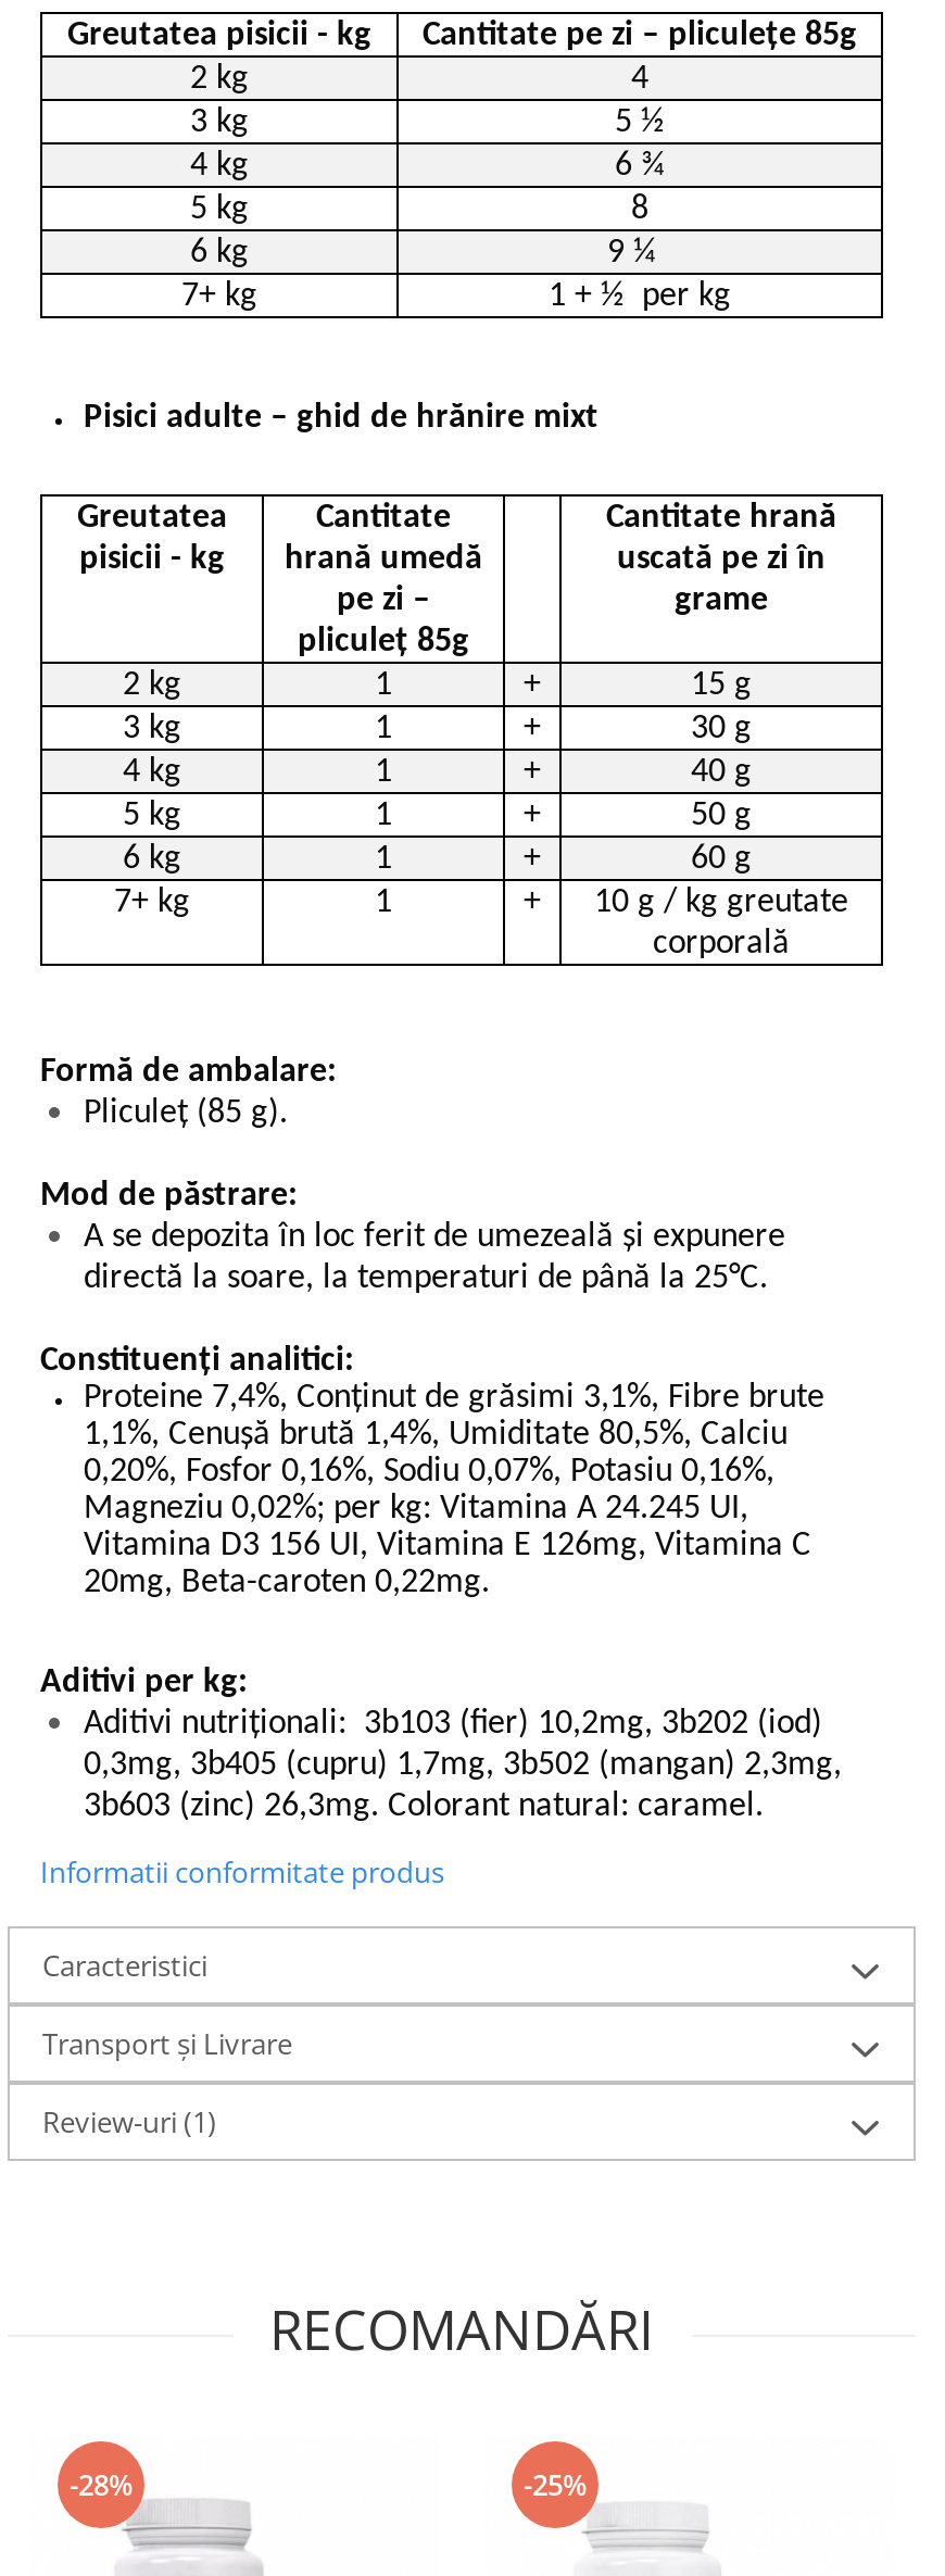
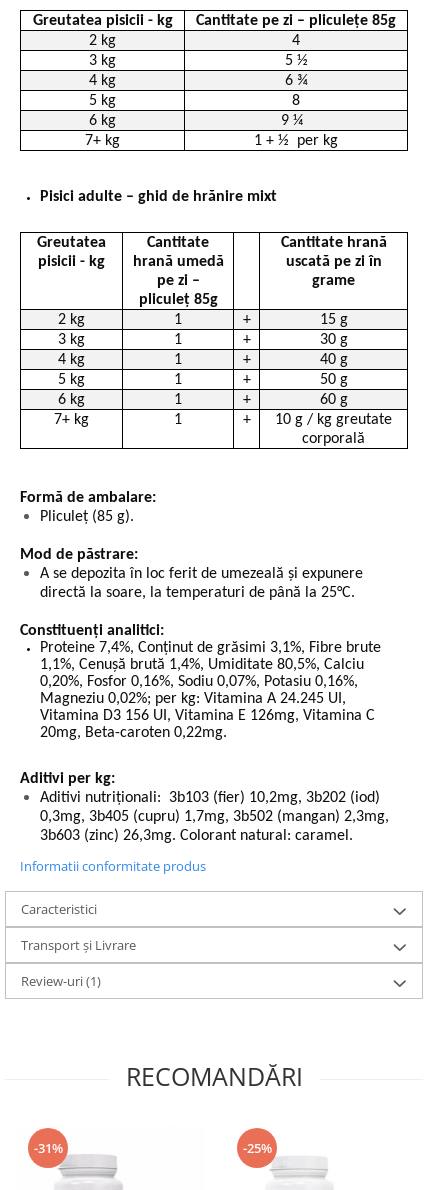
[70,2465,133,2504] -28% -> [33,1139,62,1157] -31%

